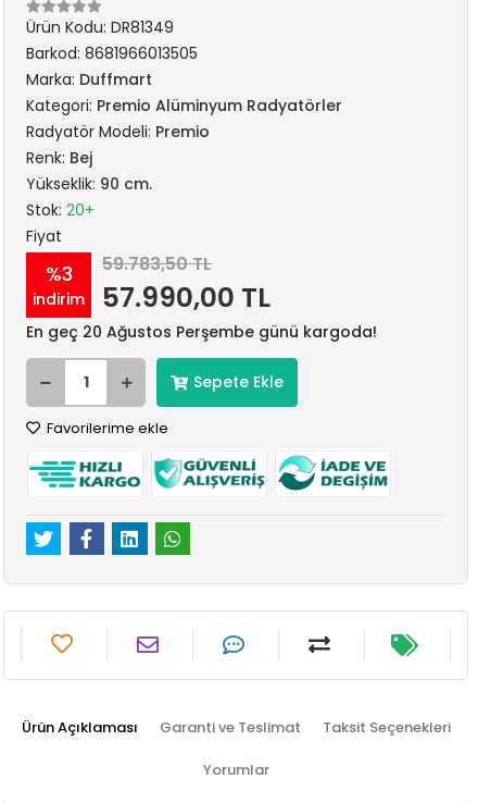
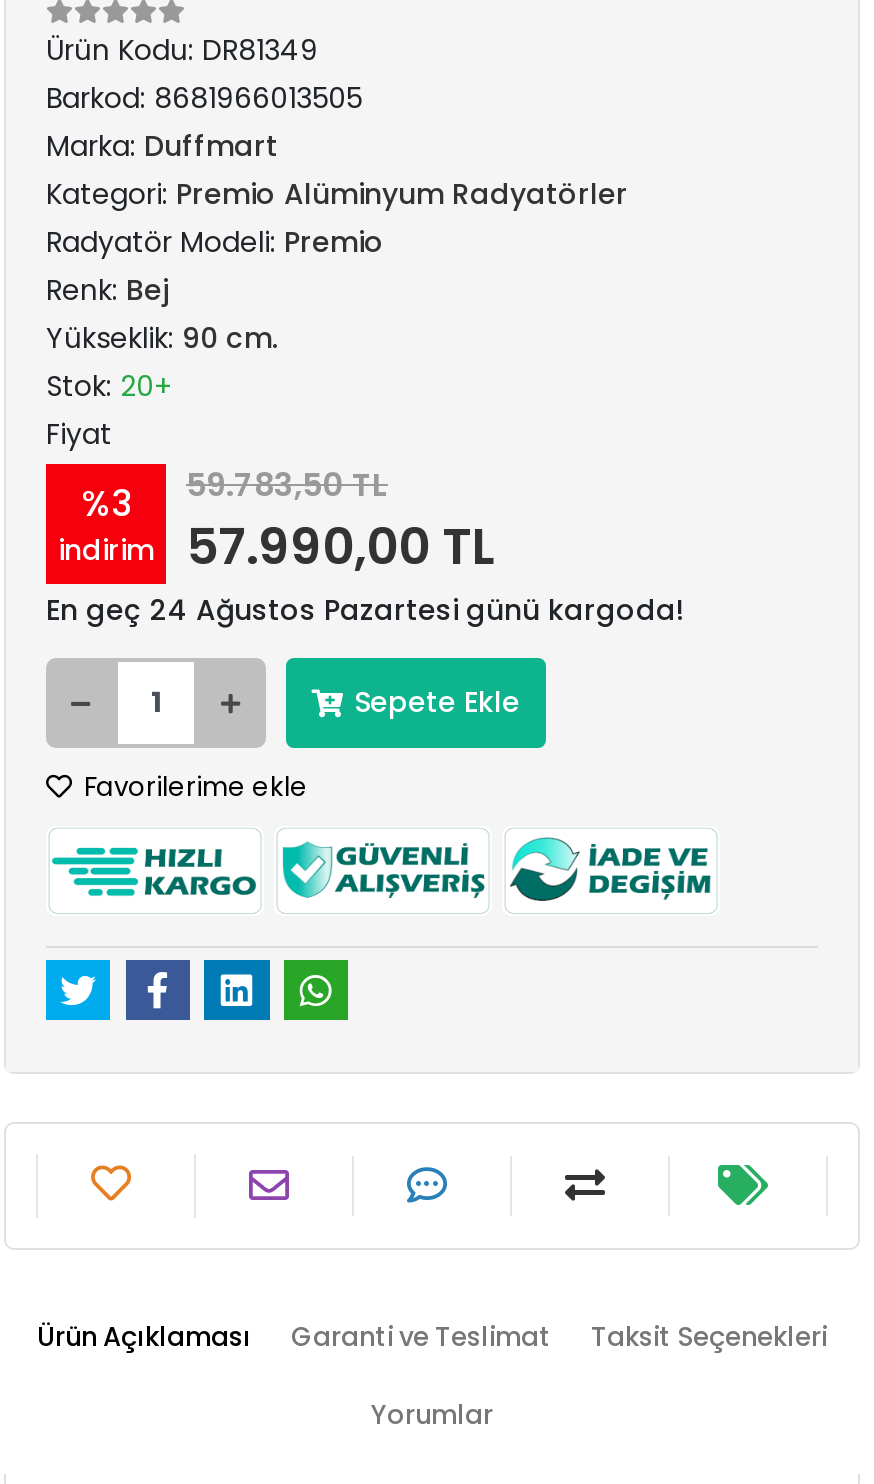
[26,321,377,343] En geç 20 Ağustos Perşembe günü kargoda! -> [46,590,684,630] En geç 24 Ağustos Pazartesi günü kargoda!

